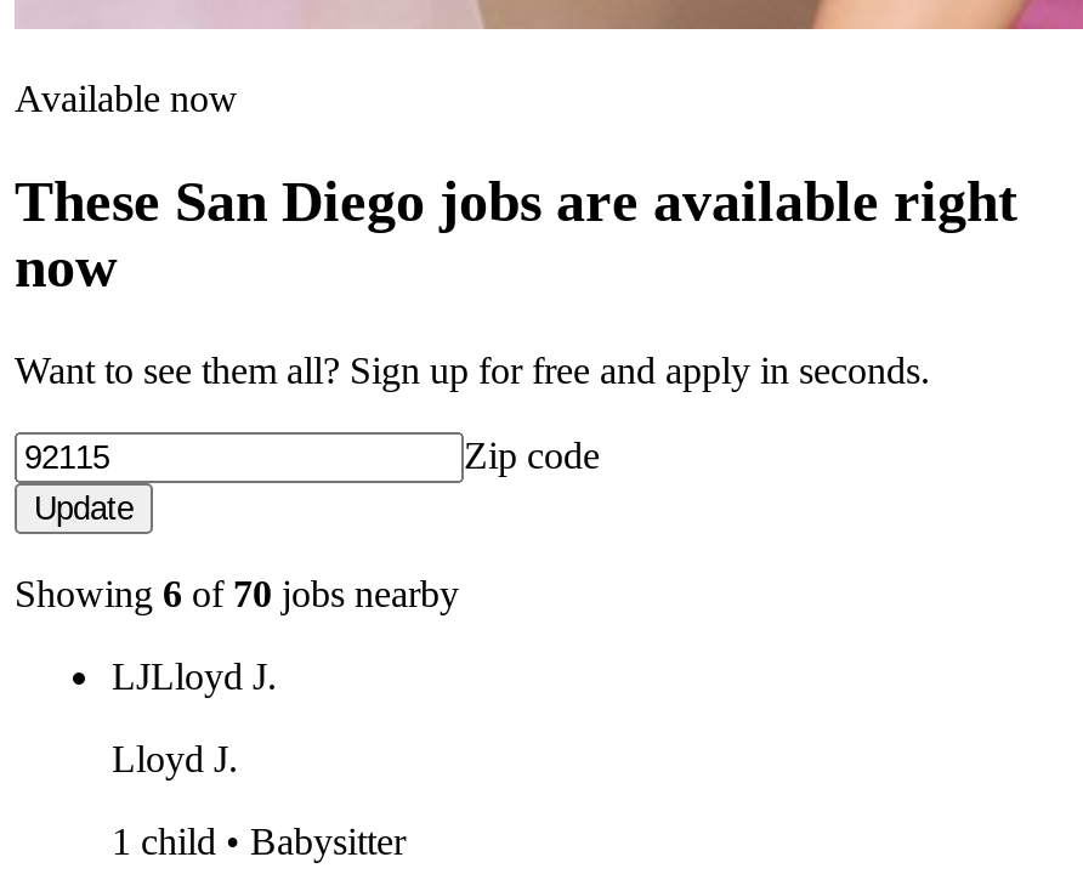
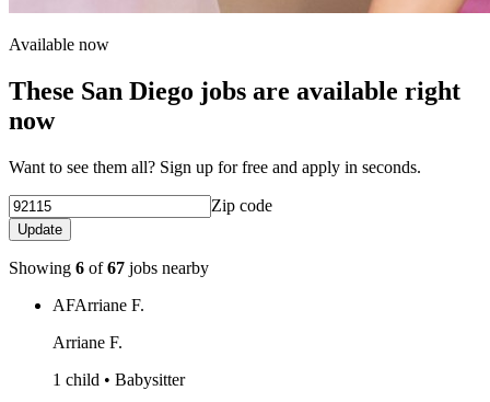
[15,572,459,613] Showing 6 of 70 jobs nearby -> [9,258,209,277] Showing 6 of 67 jobs nearby
[112,655,277,696] LJLloyd J. -> [52,295,144,314] AFArriane F.
[112,737,238,778] Lloyd J. -> [52,333,122,351] Arriane F.

